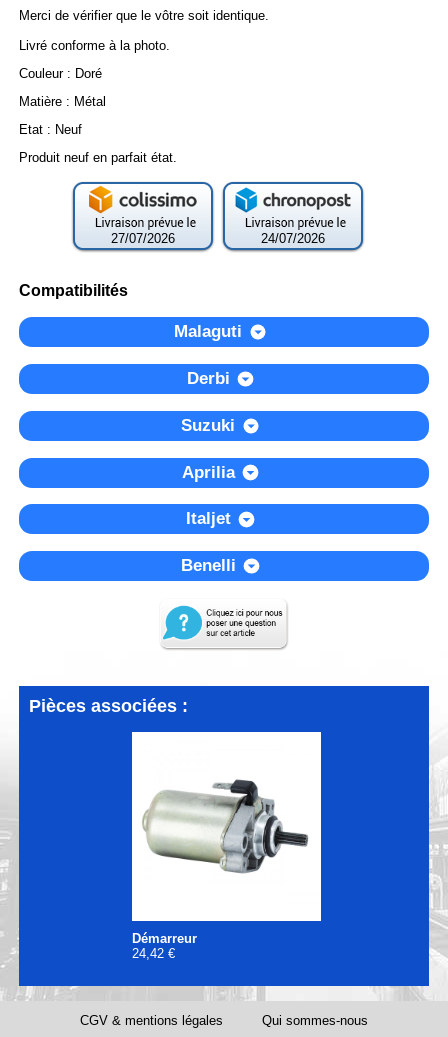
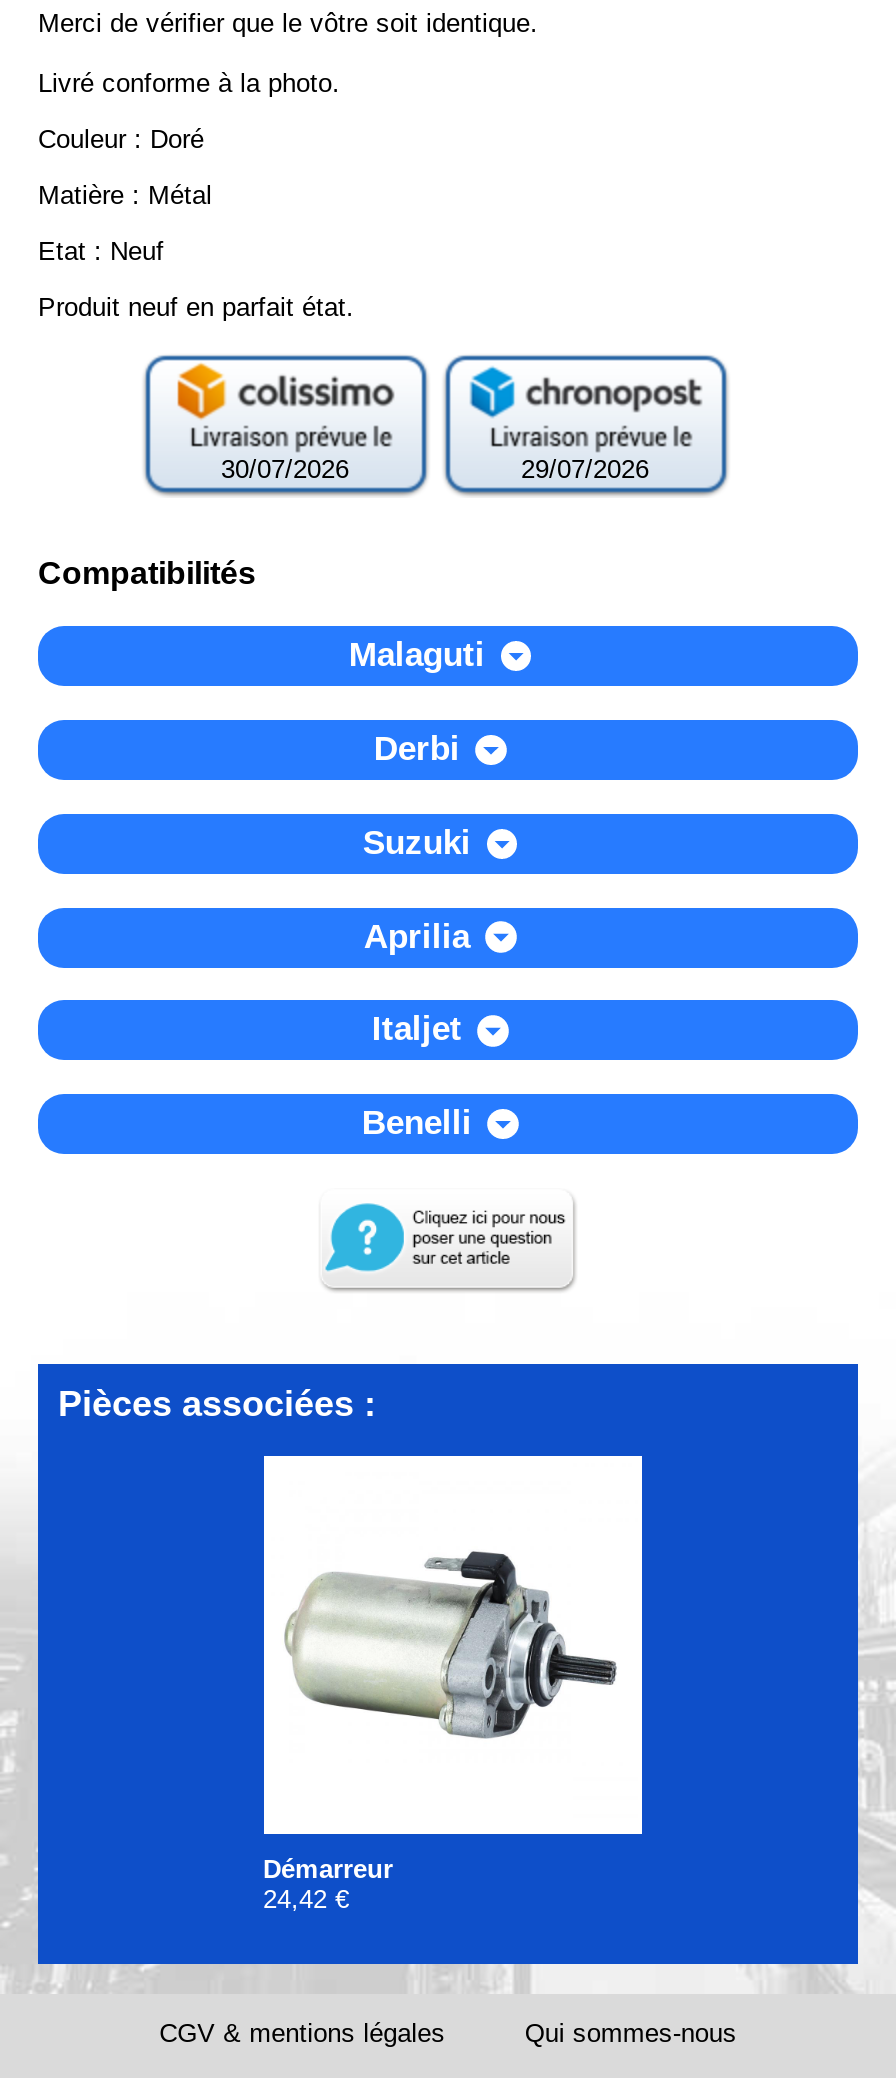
[110,231,174,246] 27/07/2026 -> [221,454,349,484] 30/07/2026
[260,231,324,246] 24/07/2026 -> [521,454,649,484] 29/07/2026

